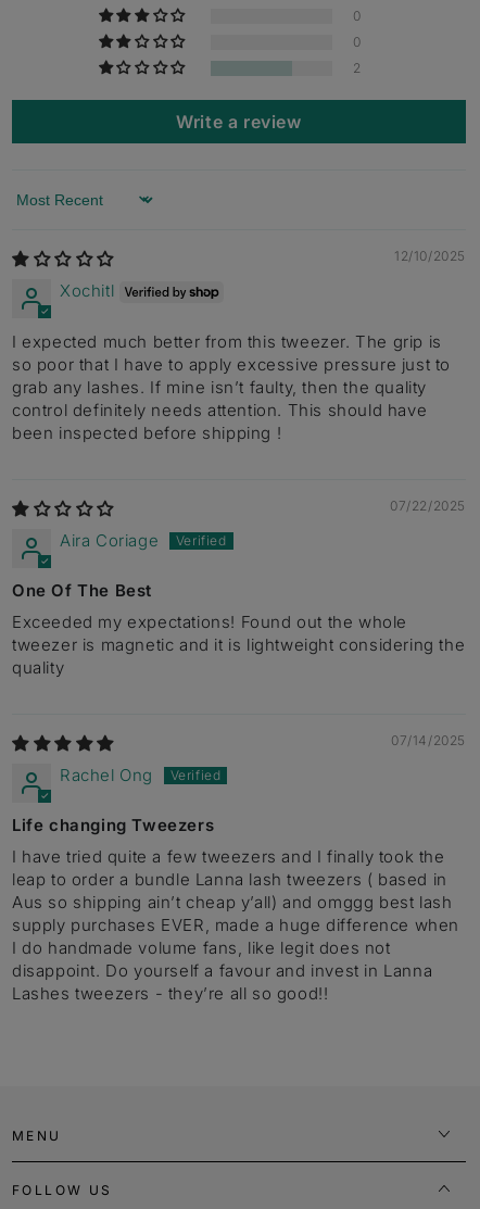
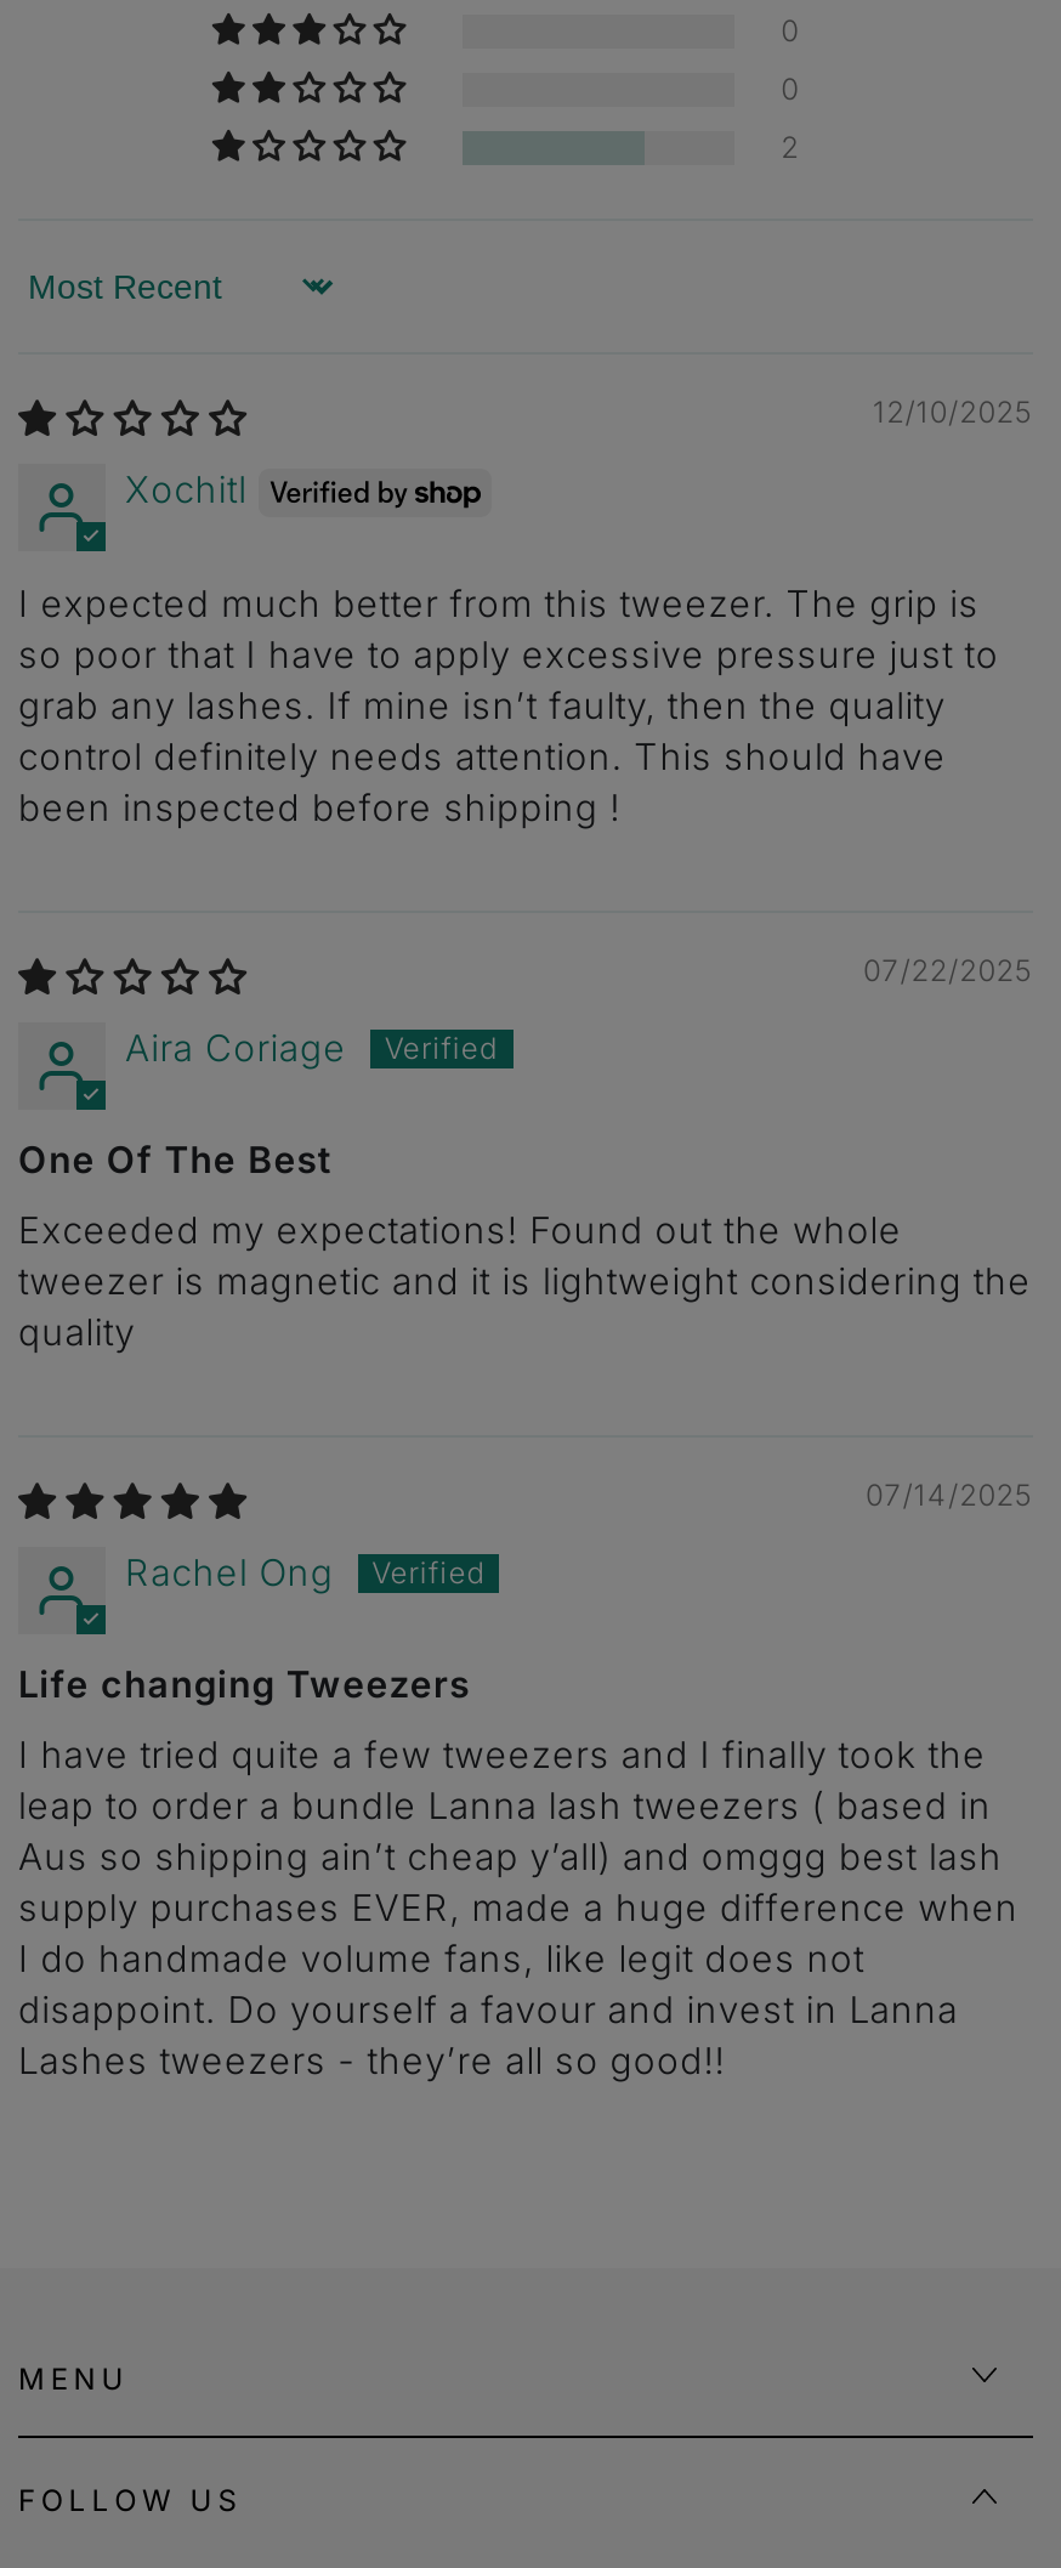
[176,111,302,132] Write a review -> none

